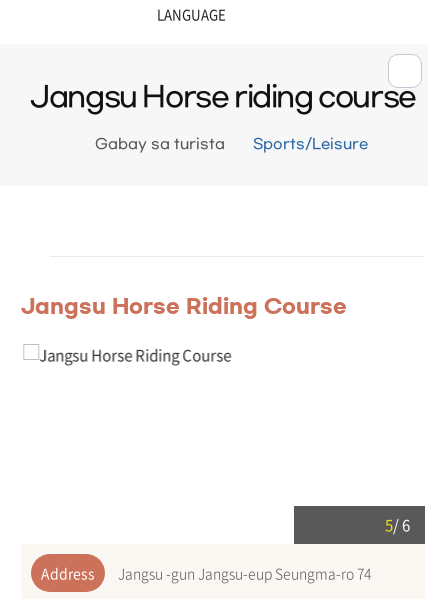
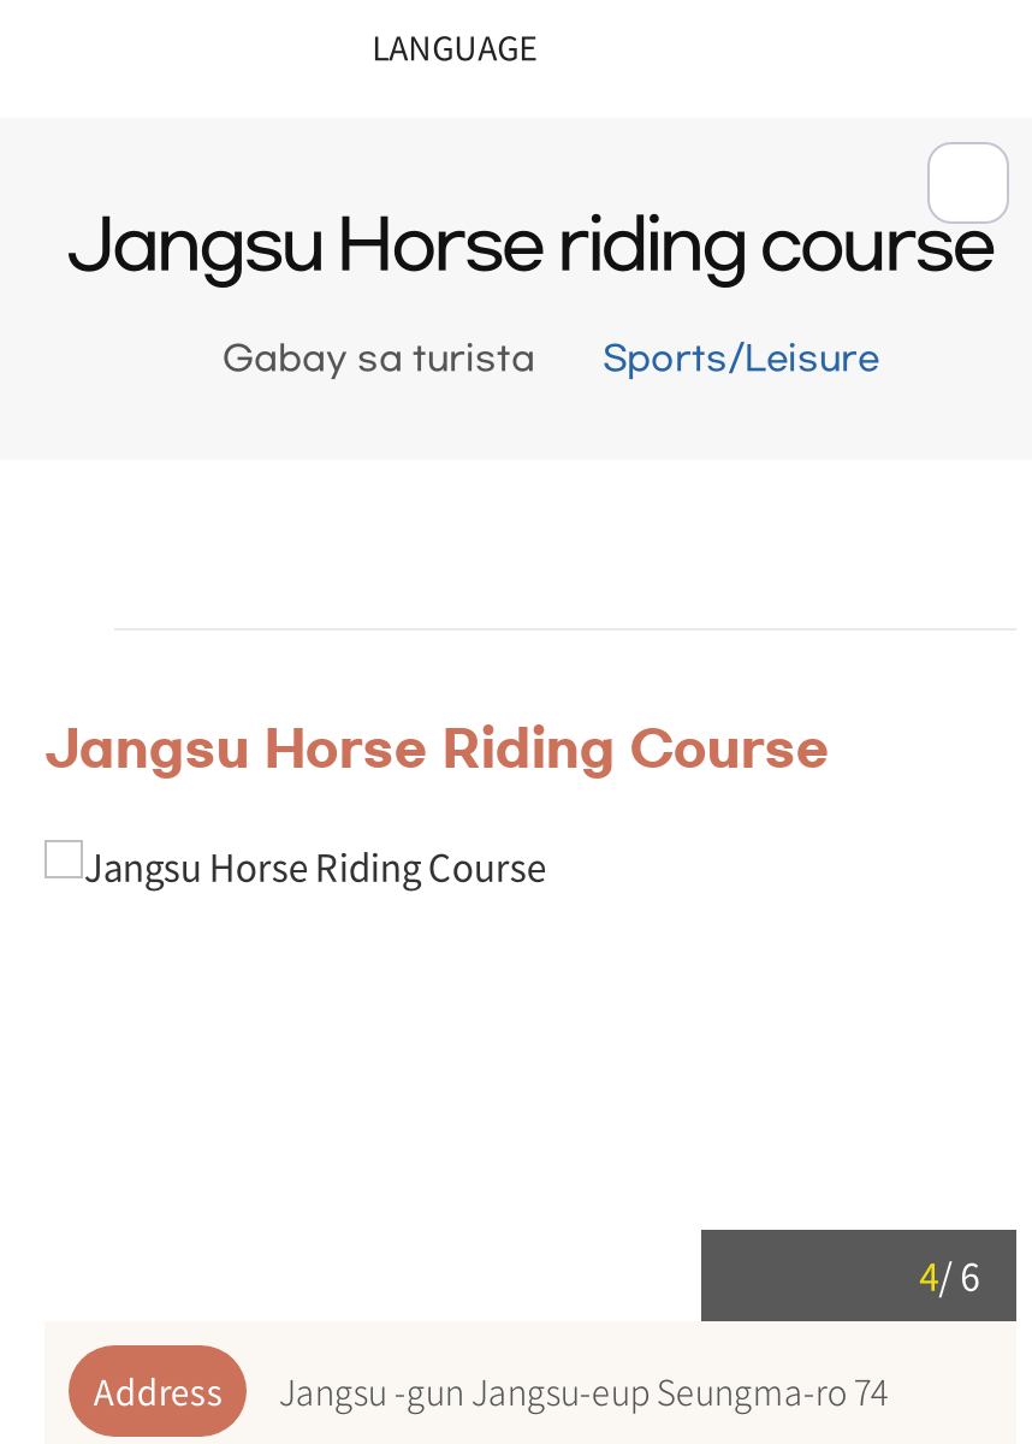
[385,514,410,536] 5/ 6 -> [919,1249,979,1302] 4/ 6

